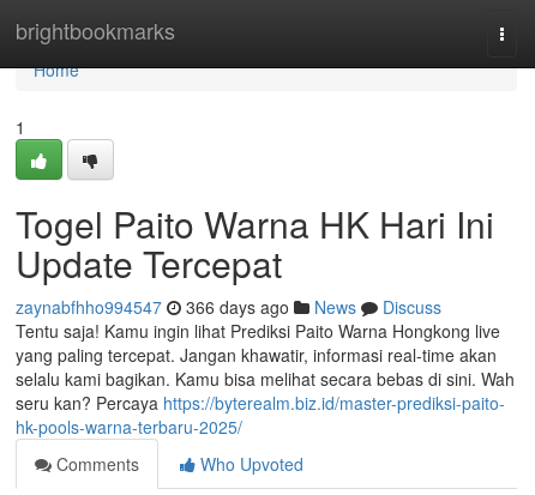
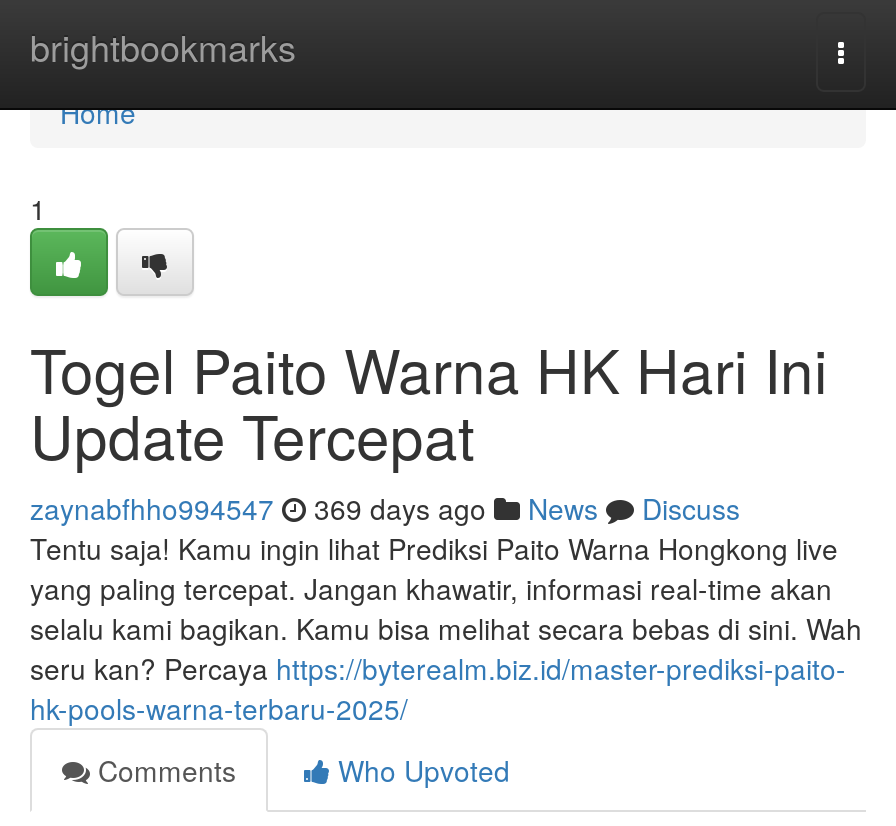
[16,295,441,319] zaynabfhho994547 366 days ago News Discuss -> [30,488,740,528] zaynabfhho994547 369 days ago News Discuss

